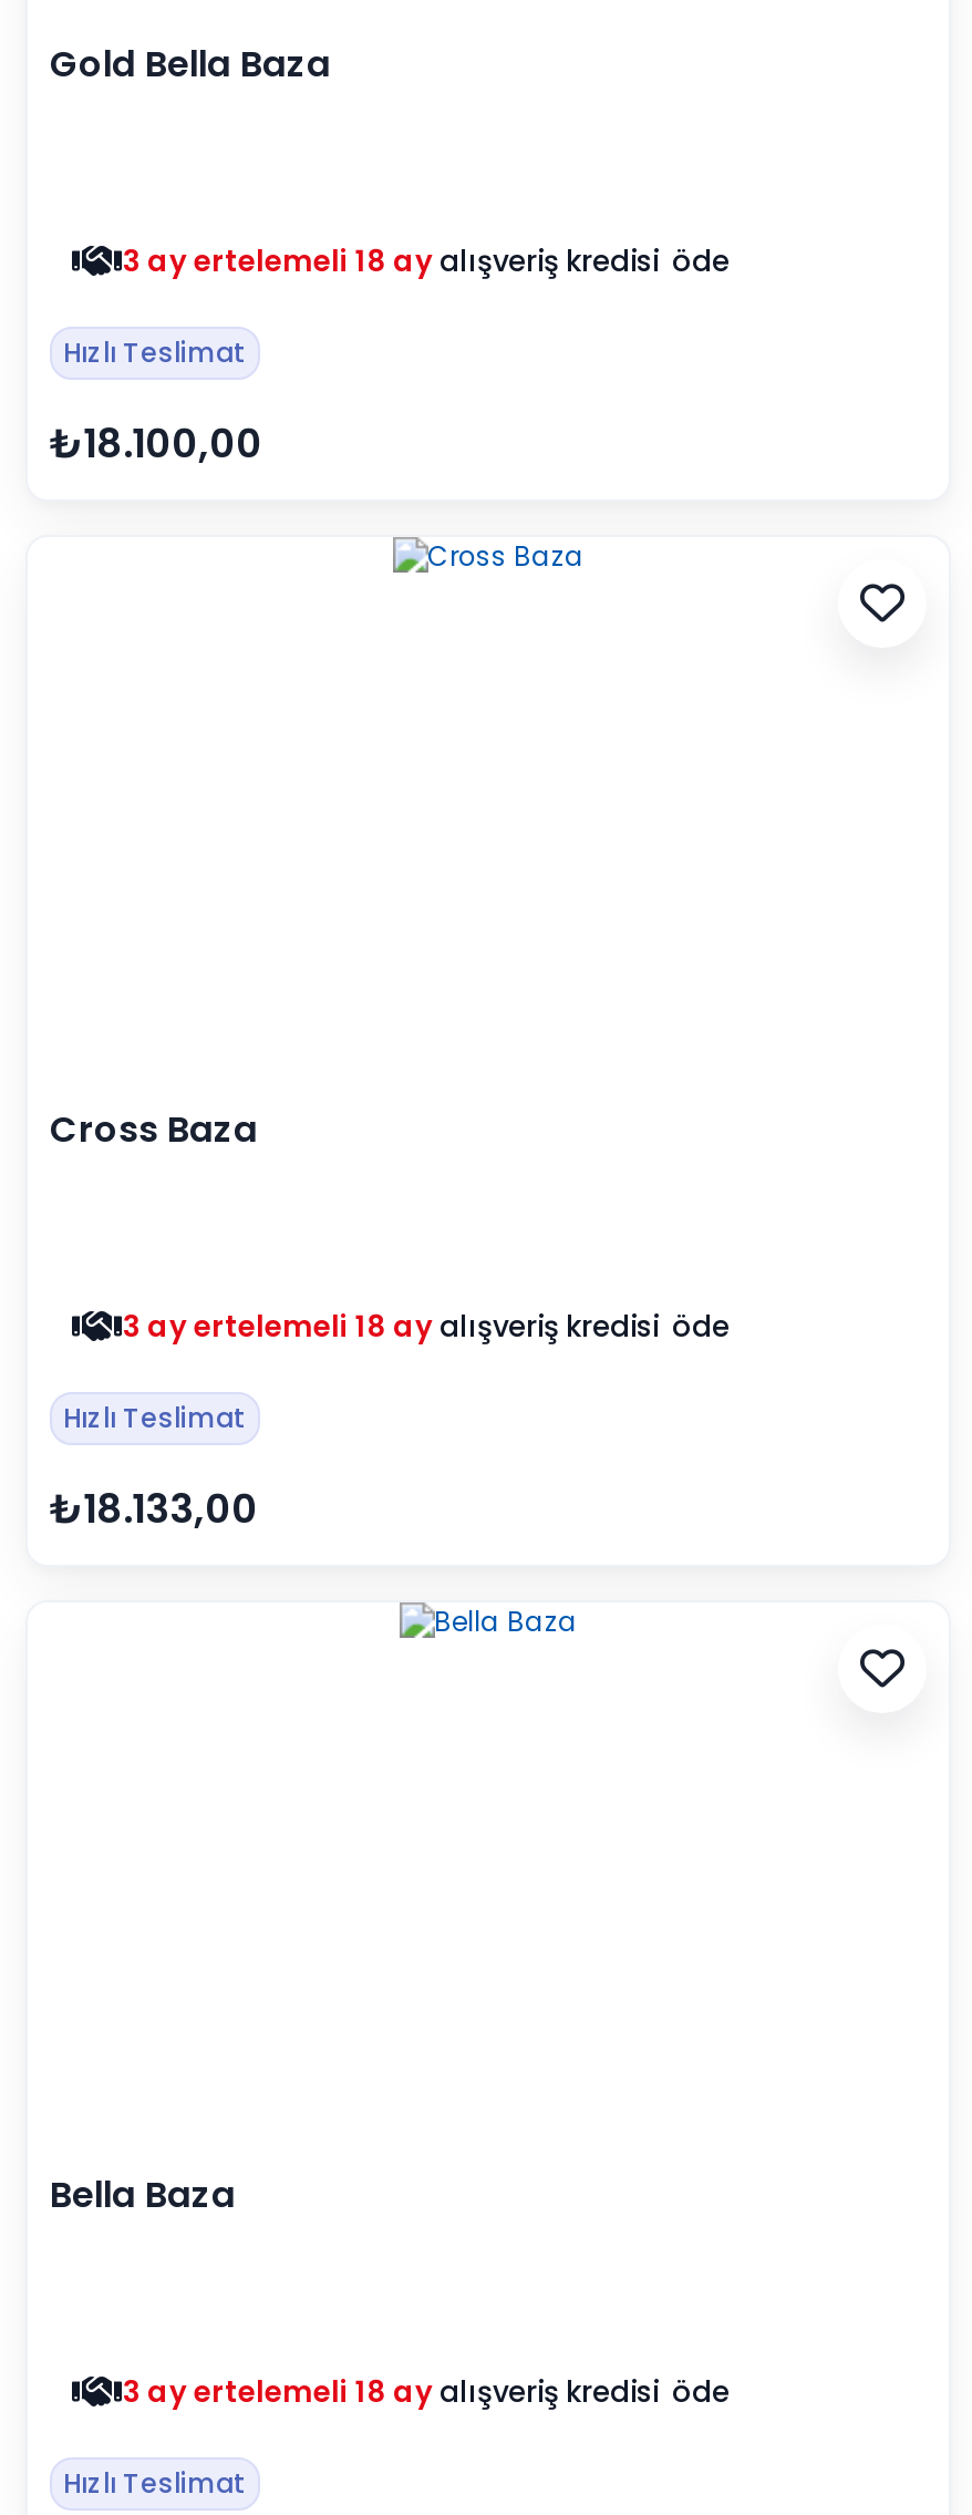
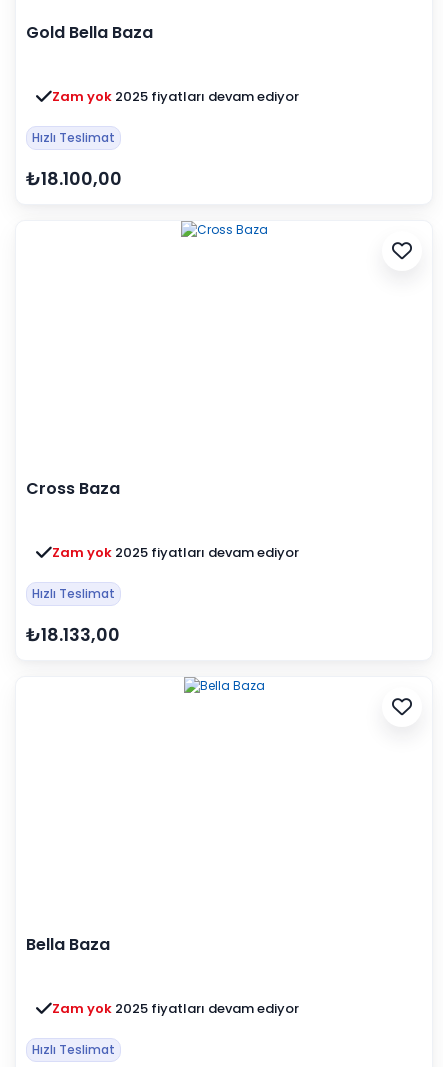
[123,240,730,282] 3 ay ertelemeli 18 ay alışveriş kredisi öde -> [52,87,299,106] Zam yok 2025 fiyatları devam ediyor
[123,1305,730,1348] 3 ay ertelemeli 18 ay alışveriş kredisi öde -> [52,543,299,562] Zam yok 2025 fiyatları devam ediyor
[123,2371,730,2413] 3 ay ertelemeli 18 ay alışveriş kredisi öde -> [52,999,299,1018] Zam yok 2025 fiyatları devam ediyor

